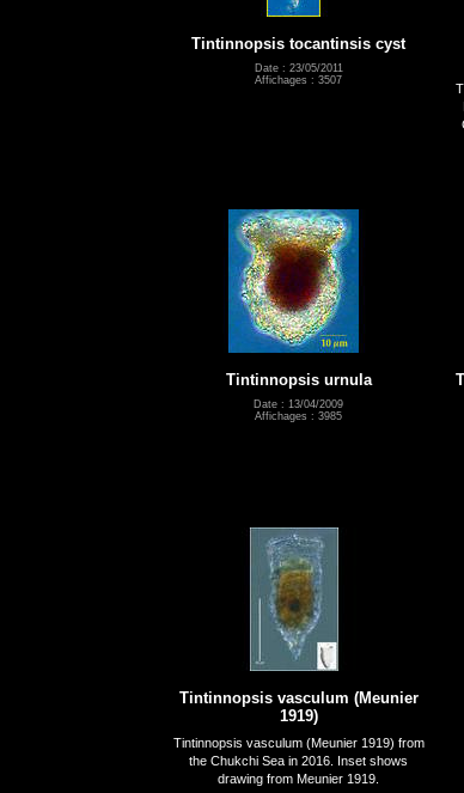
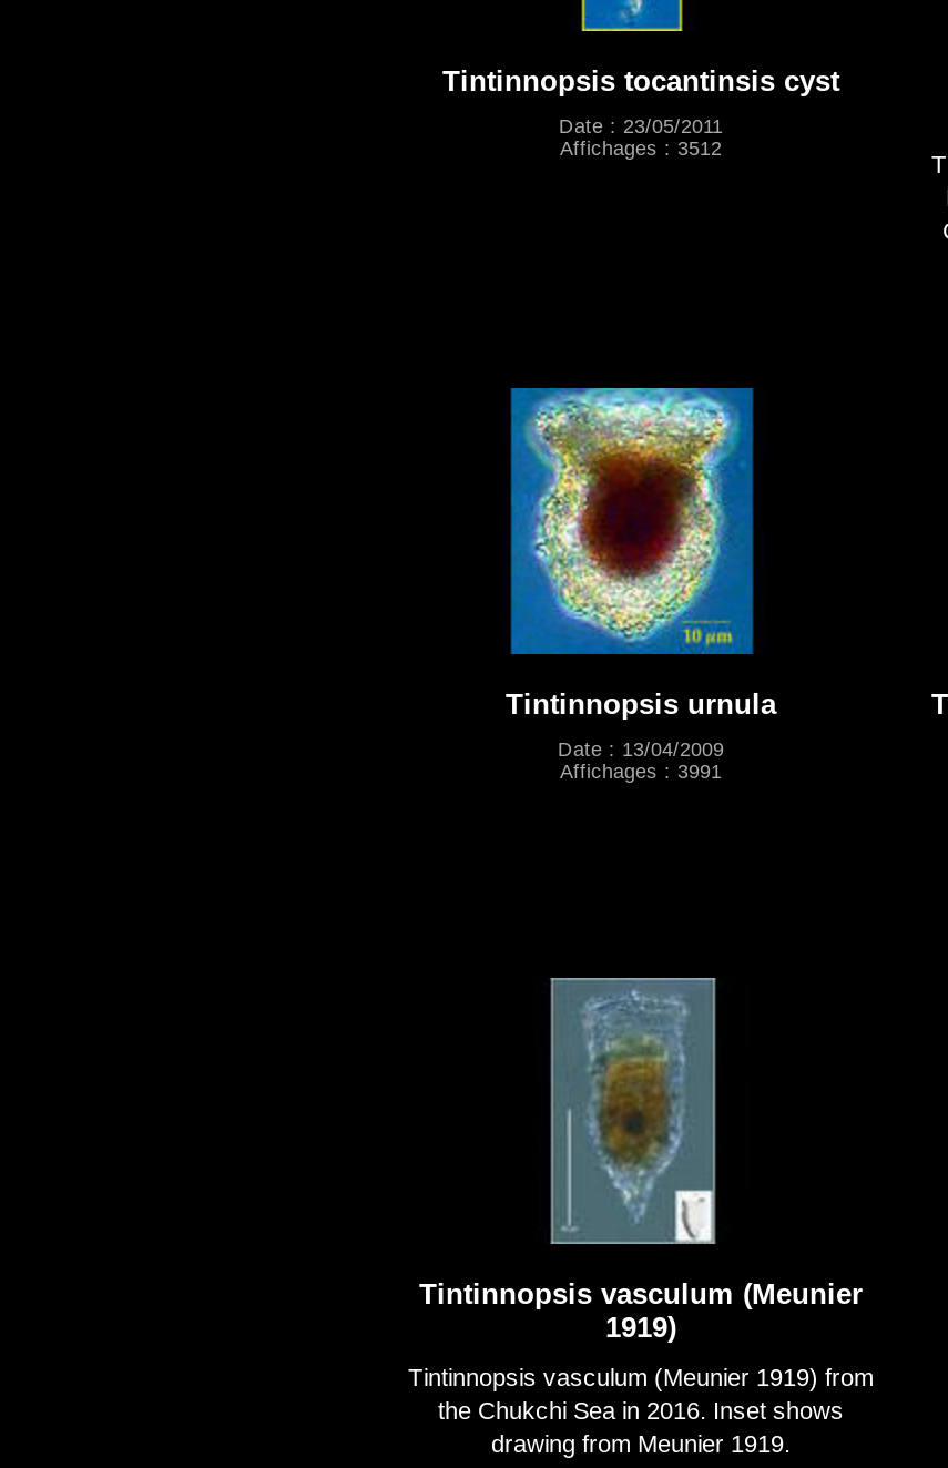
[255,74,342,86] Affichages : 3507 -> [560,137,722,159] Affichages : 3512
[255,410,342,422] Affichages : 3985 -> [560,760,722,782] Affichages : 3991

